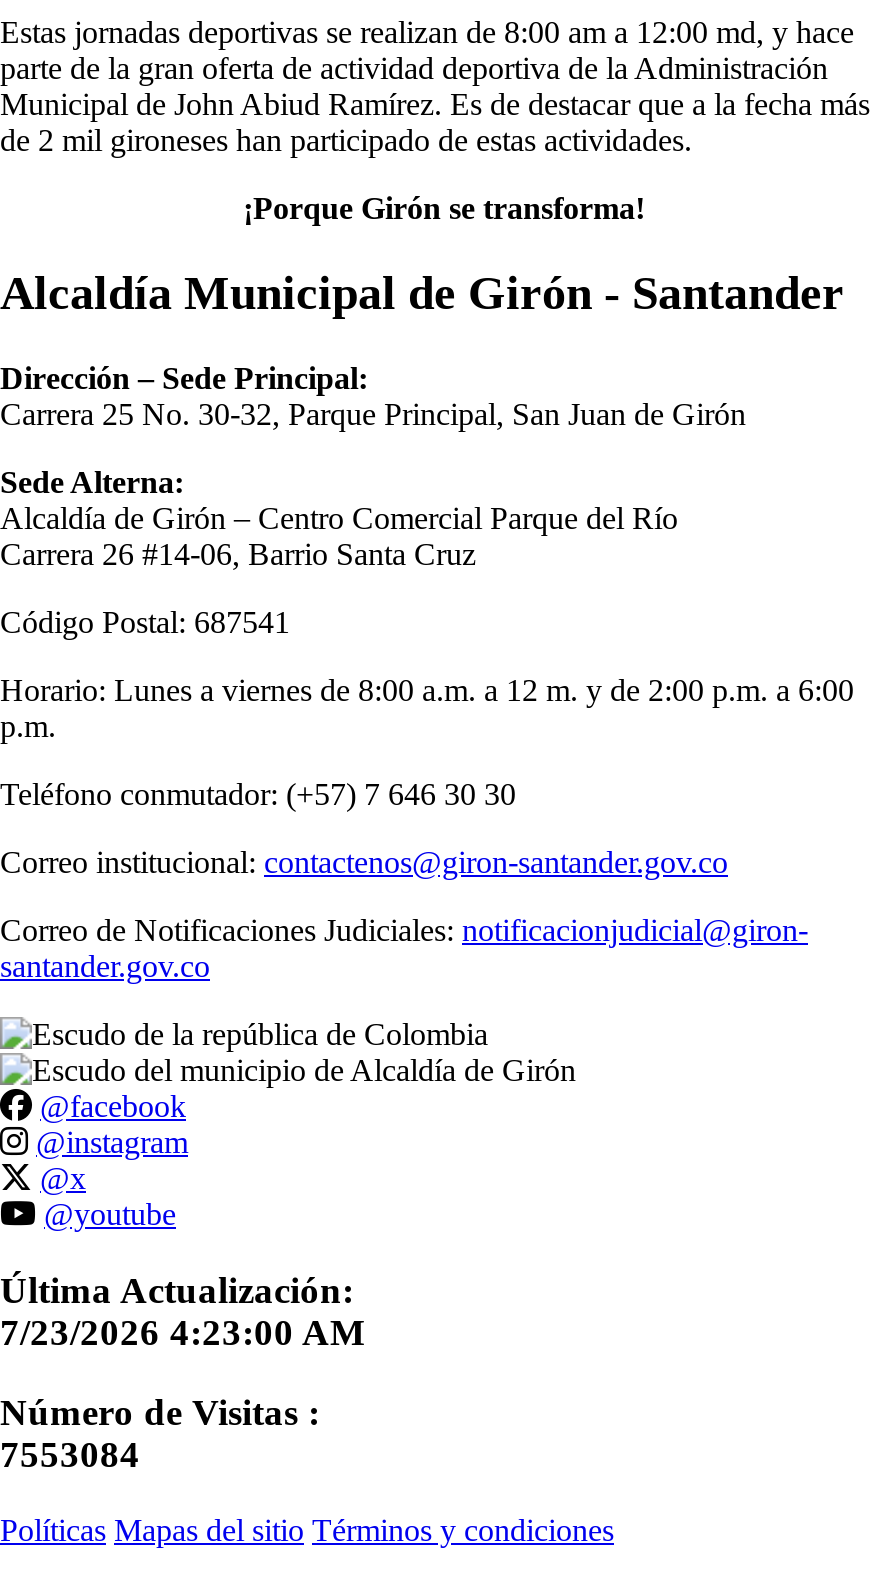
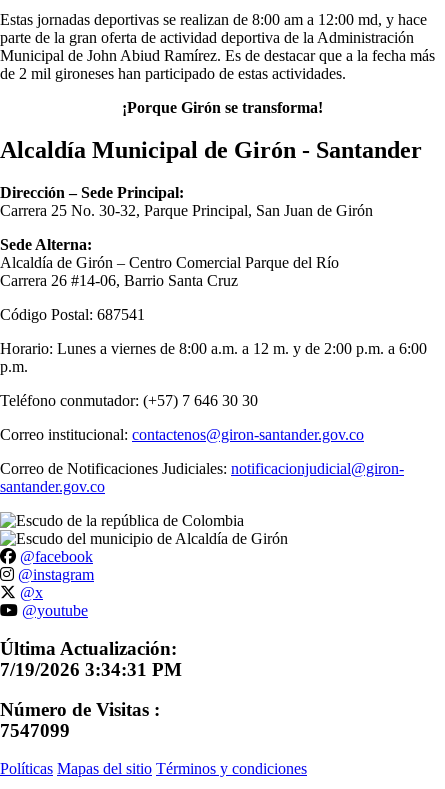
[0,1312,366,1354] 7/23/2026 4:23:00 AM -> [0,659,182,680] 7/19/2026 3:34:31 PM
[0,1433,140,1475] 7553084 -> [0,720,70,741] 7547099

